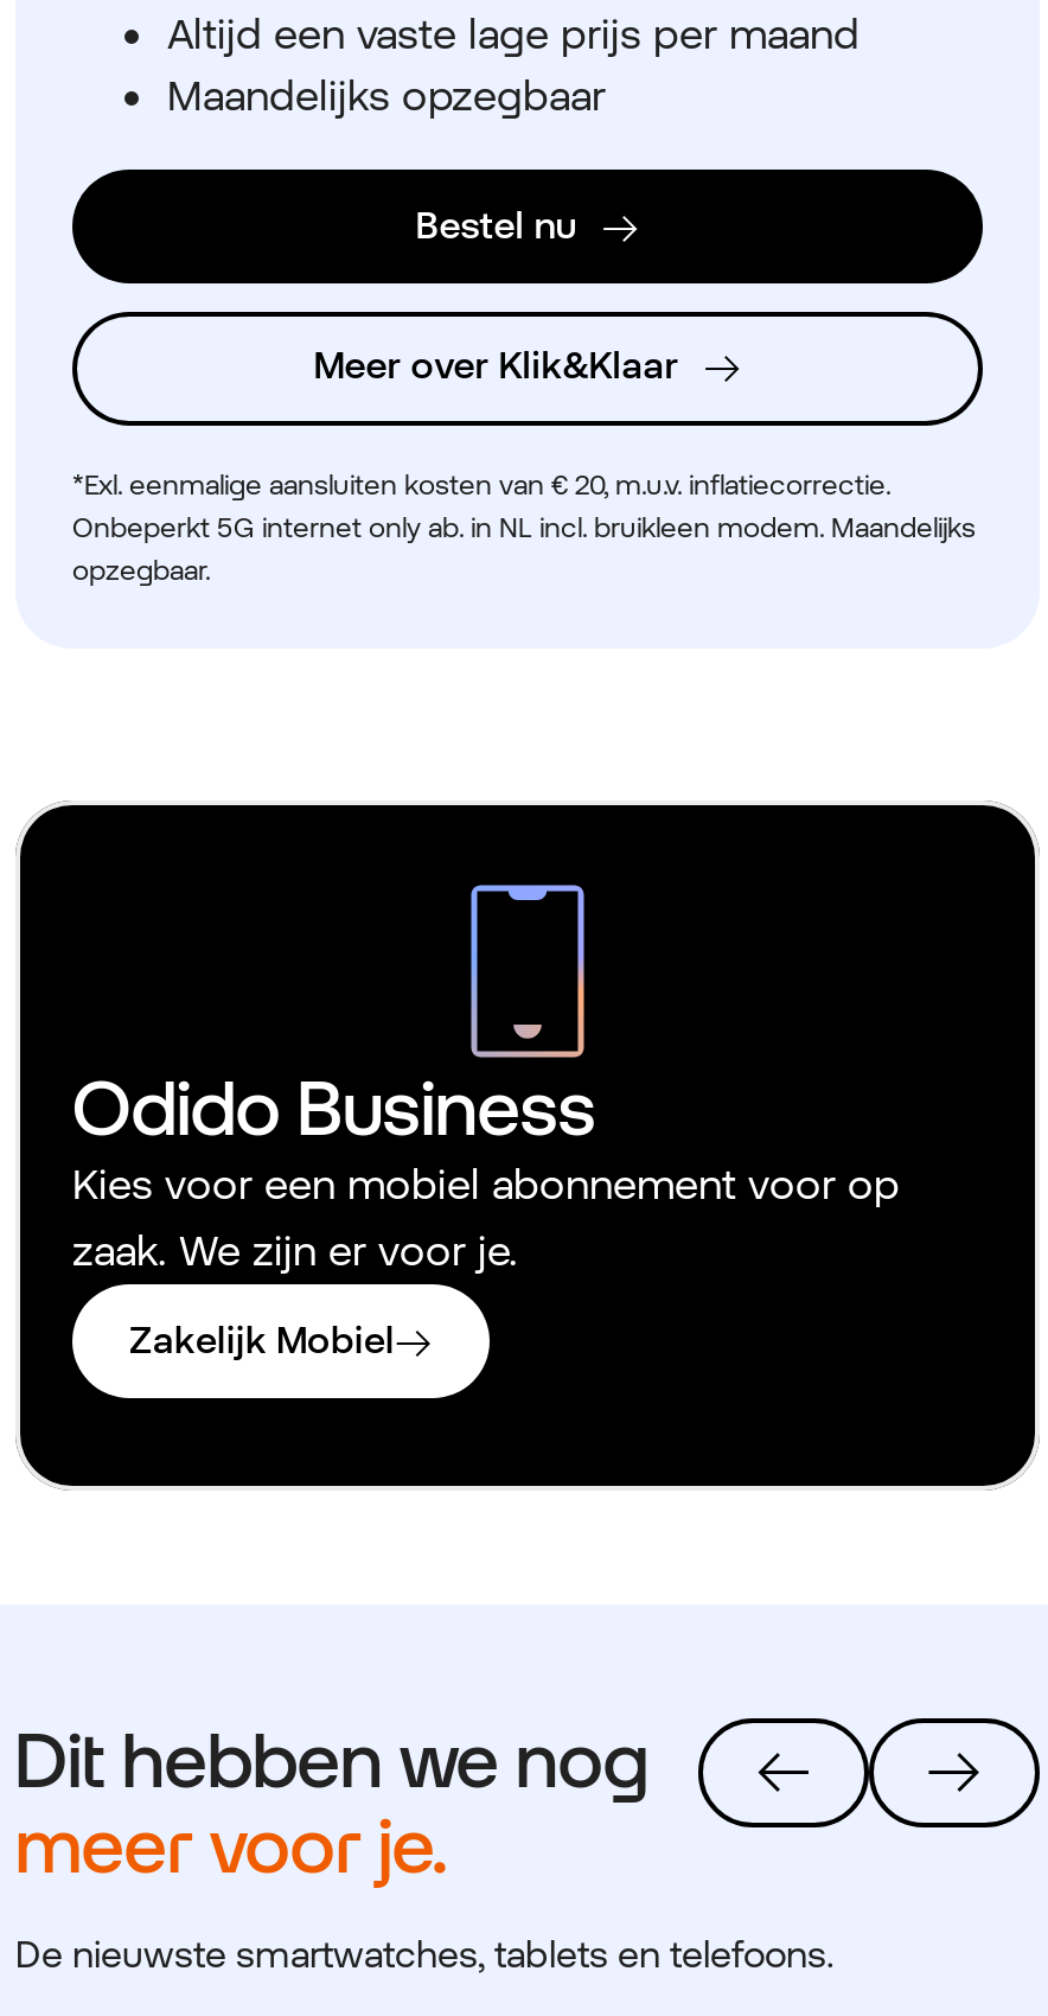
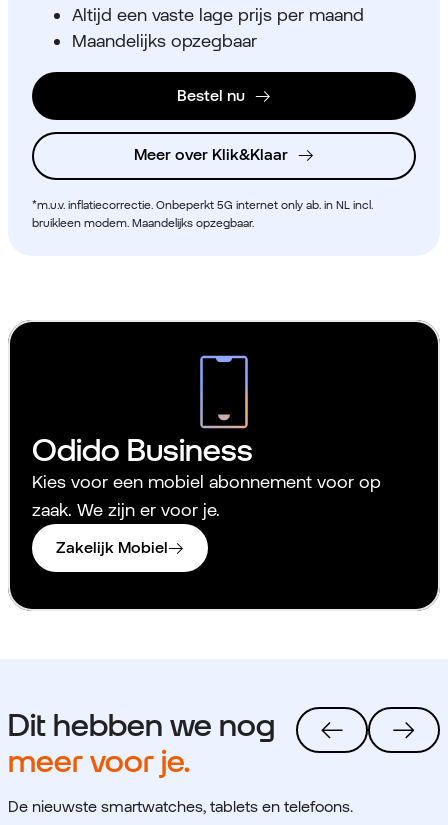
[72,469,976,588] *Exl. eenmalige aansluiten kosten van € 20, m.u.v. inflatiecorrectie. | Onbeperkt 5G internet only ab. in NL incl. bruikleen modem. Maandelijks | opzegbaar. -> [32,198,373,230] *m.u.v. inflatiecorrectie. Onbeperkt 5G internet only ab. in NL incl. | bruikleen modem. Maandelijks opzegbaar.

